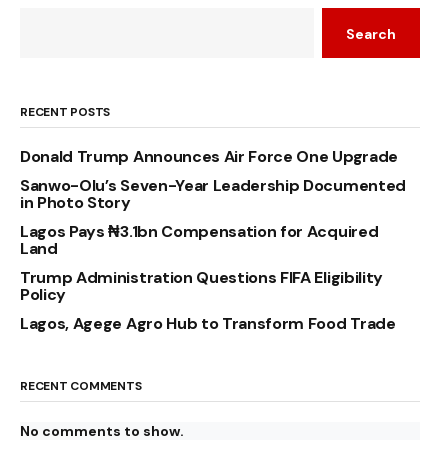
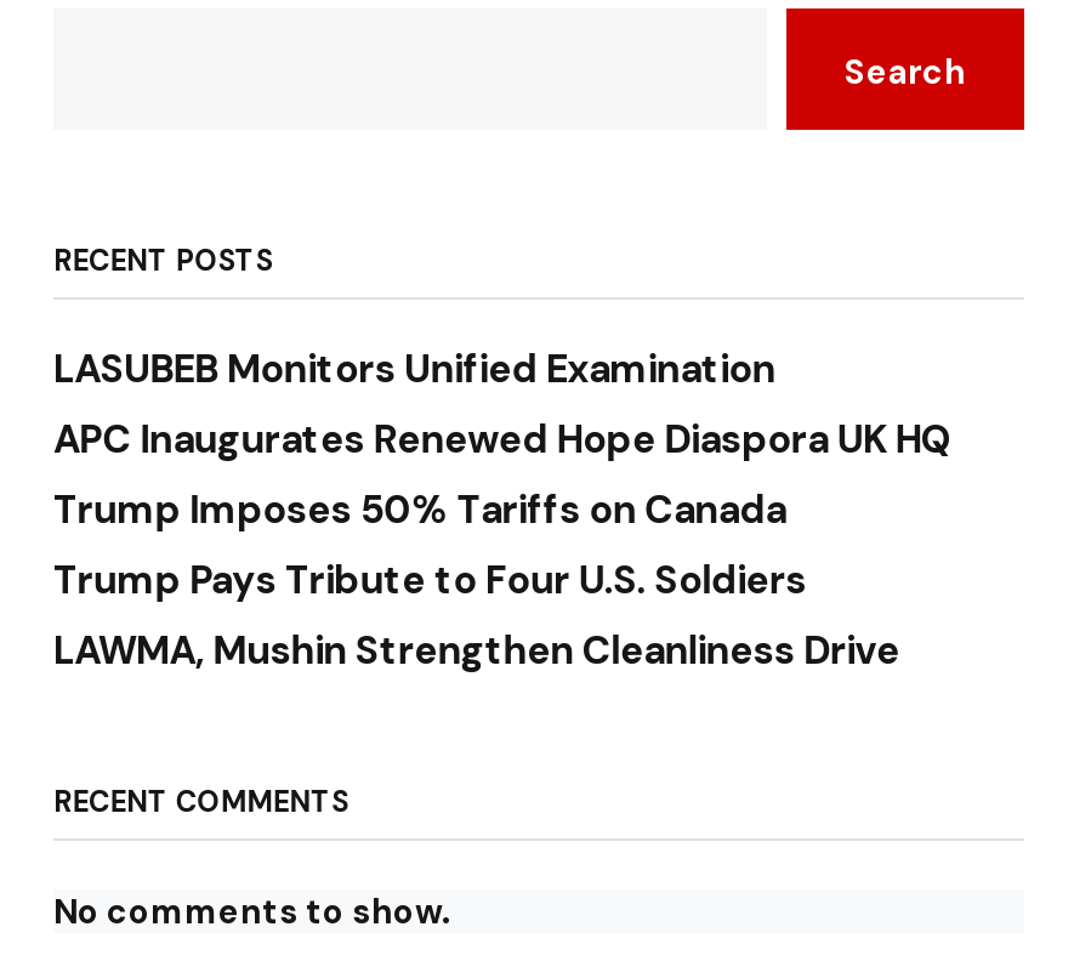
[20,146,406,334] Donald Trump Announces Air Force One Upgrade | Sanwo-Olu’s Seven-Year Leadership Documented | in Photo Story | Lagos Pays ₦3.1bn Compensation for Acquired | Land | Trump Administration Questions FIFA Eligibility | Policy | Lagos, Agege Agro Hub to Transform Food Trade -> [53,343,952,676] LASUBEB Monitors Unified Examination | APC Inaugurates Renewed Hope Diaspora UK HQ | Trump Imposes 50% Tariffs on Canada | Trump Pays Tribute to Four U.S. Soldiers | LAWMA, Mushin Strengthen Cleanliness Drive

